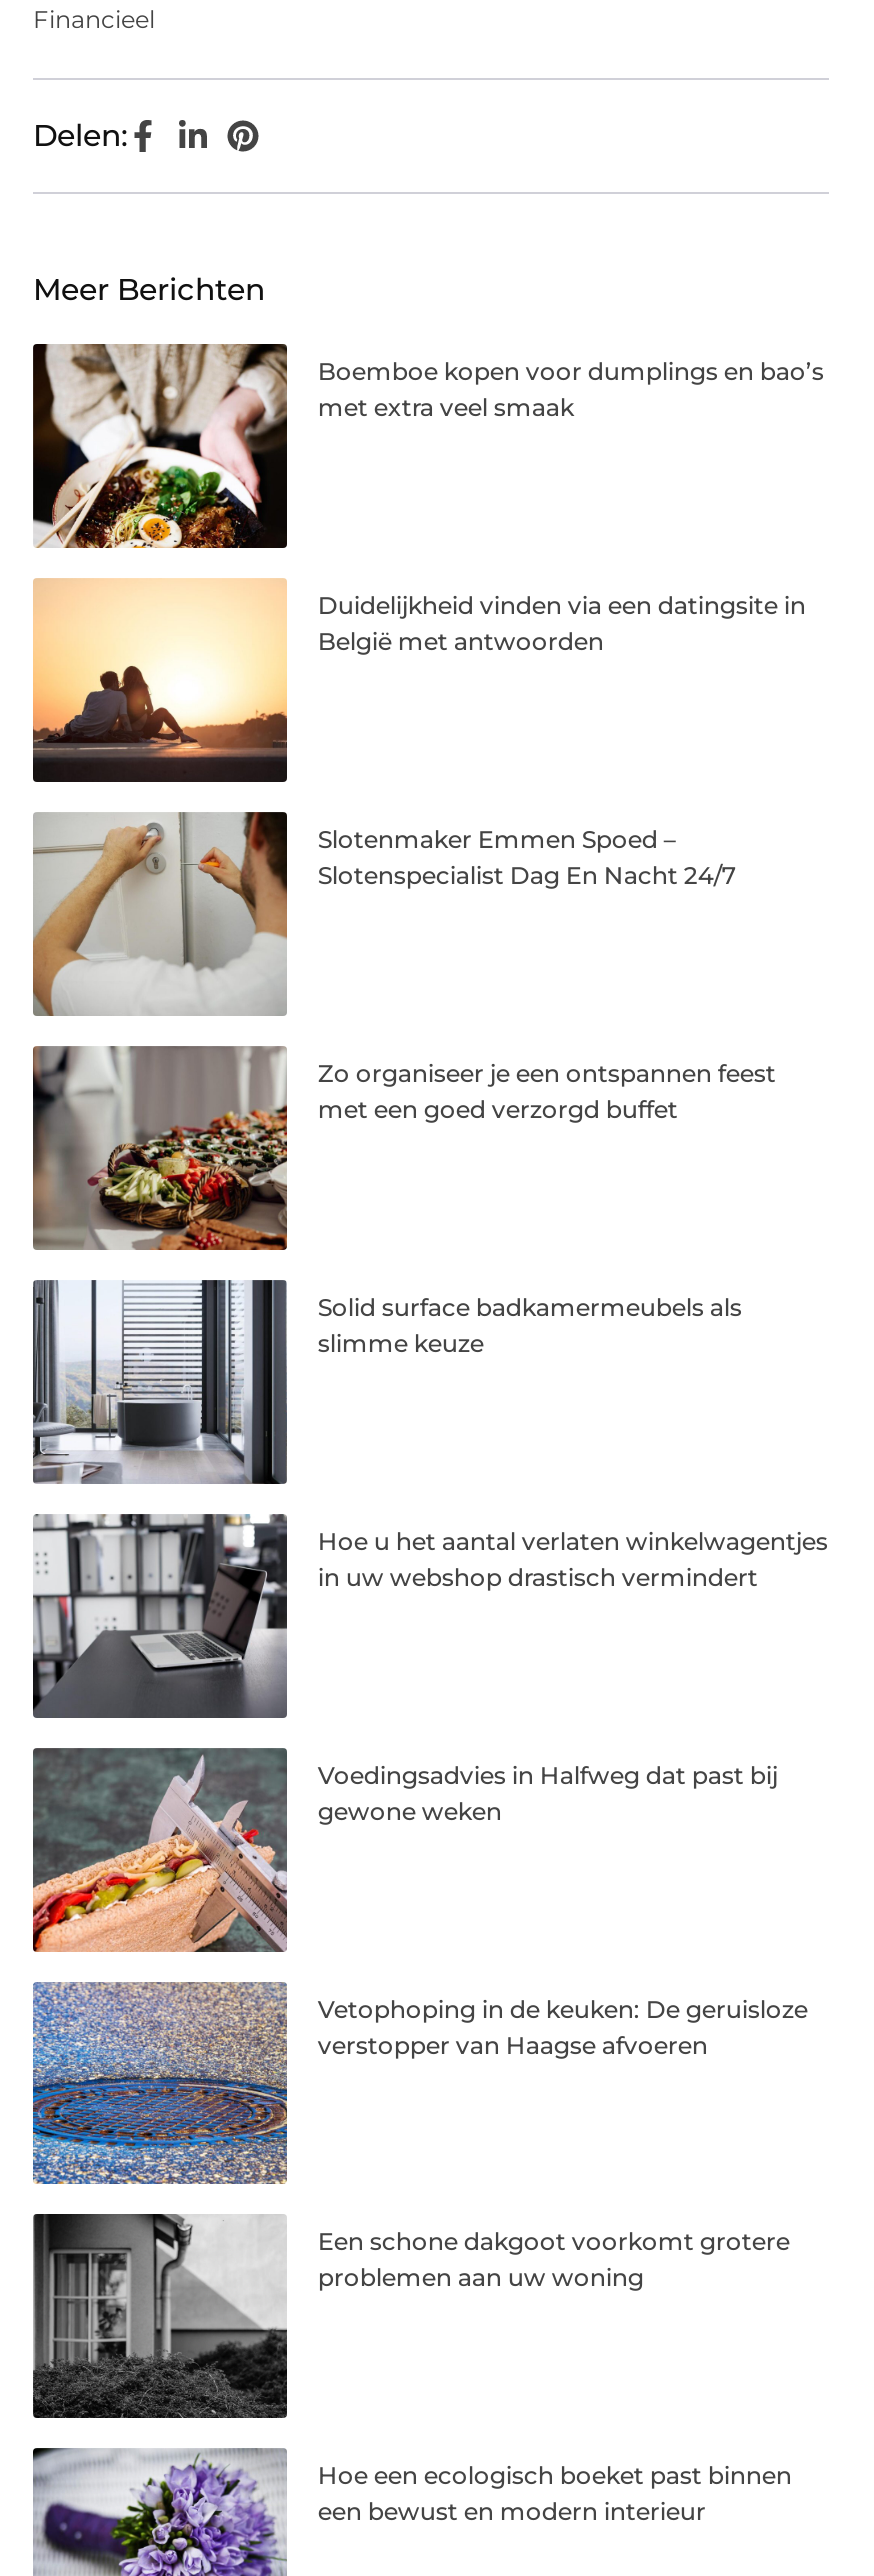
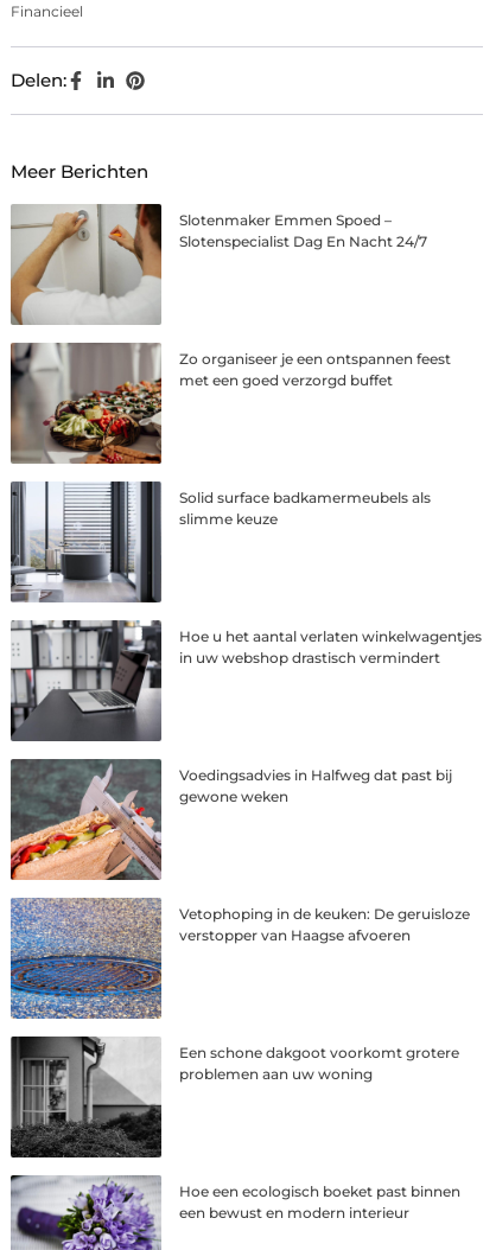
[31,344,824,550] [image] | Boemboe kopen voor dumplings en bao’s | met extra veel smaak -> none
[31,578,806,784] [image] | Duidelijkheid vinden via een datingsite in | België met antwoorden -> none

